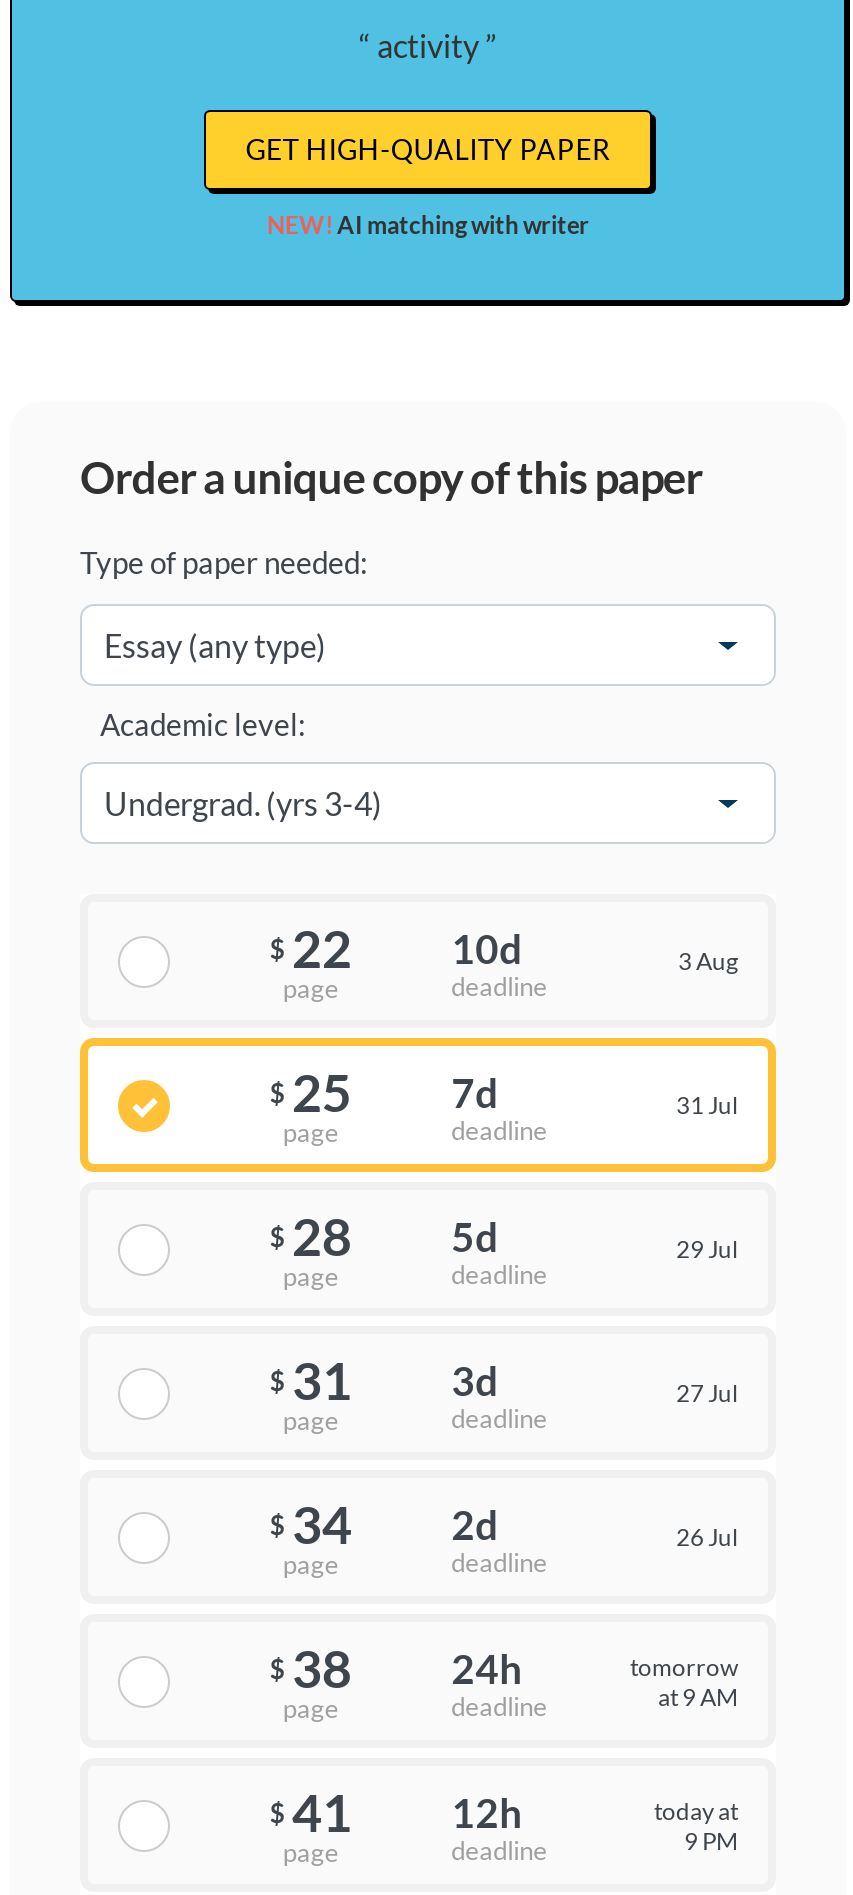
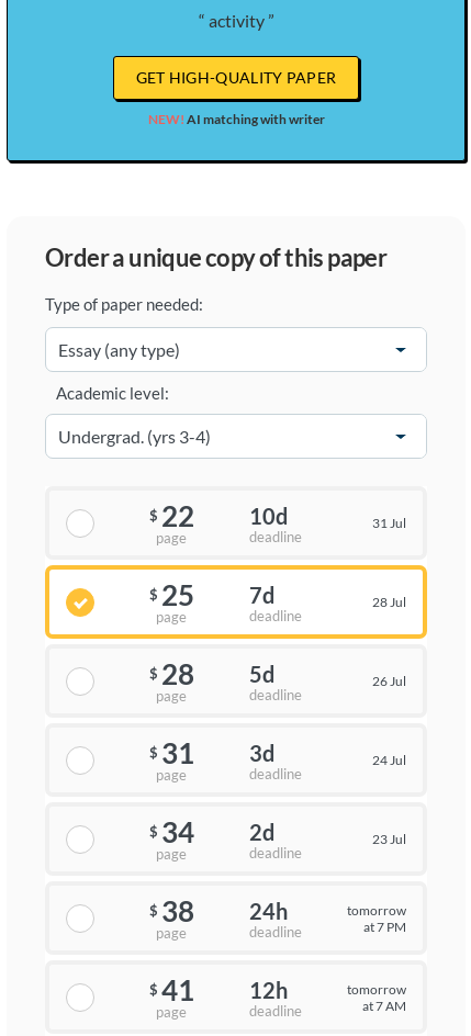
[678,946,738,976] 3 Aug -> [372,515,406,531] 31 Jul
[676,1090,738,1120] 31 Jul -> [372,594,406,610] 28 Jul
[676,1234,738,1264] 29 Jul -> [372,673,406,689] 26 Jul
[676,1378,738,1408] 27 Jul -> [372,752,406,768] 24 Jul
[676,1522,738,1552] 26 Jul -> [372,831,406,847] 23 Jul
[658,1681,738,1711] at 9 AM -> [363,918,406,934] at 7 PM
[654,1795,738,1855] today at | 9 PM -> [347,981,406,1014] tomorrow | at 7 AM

